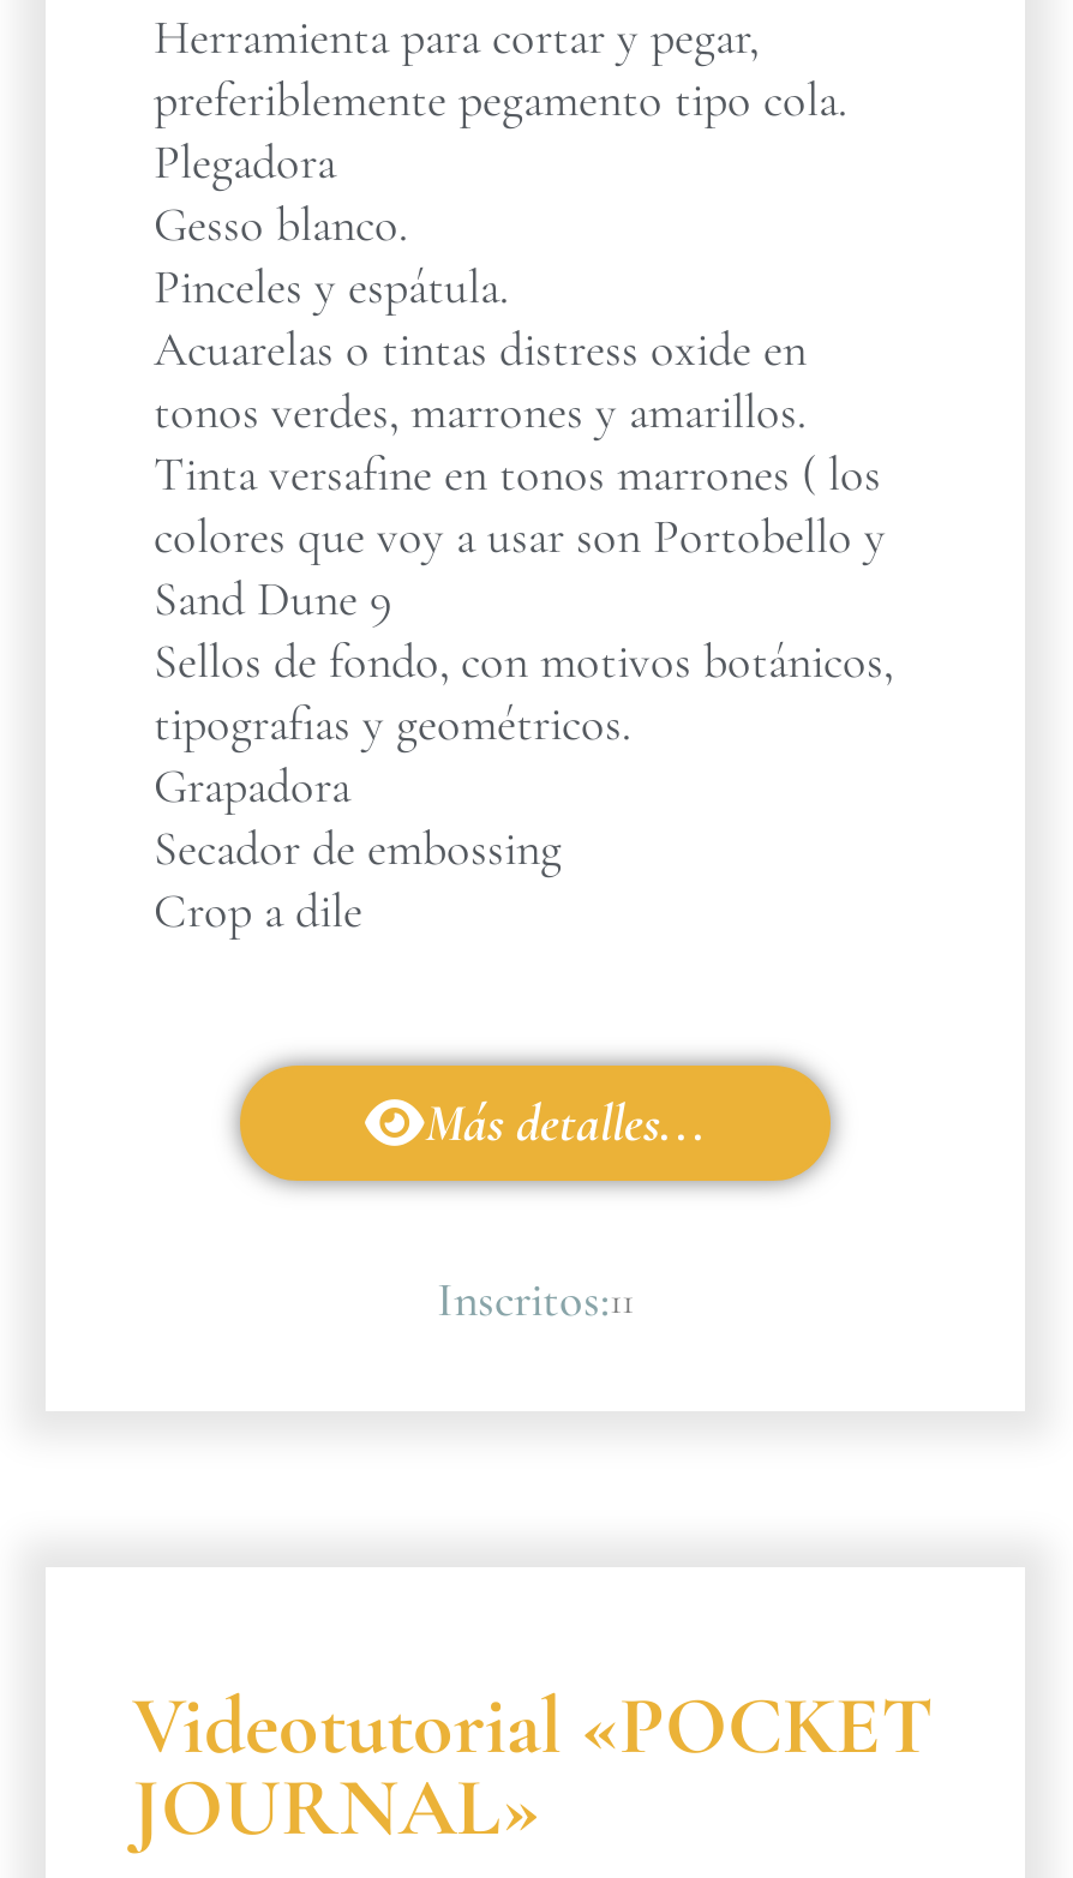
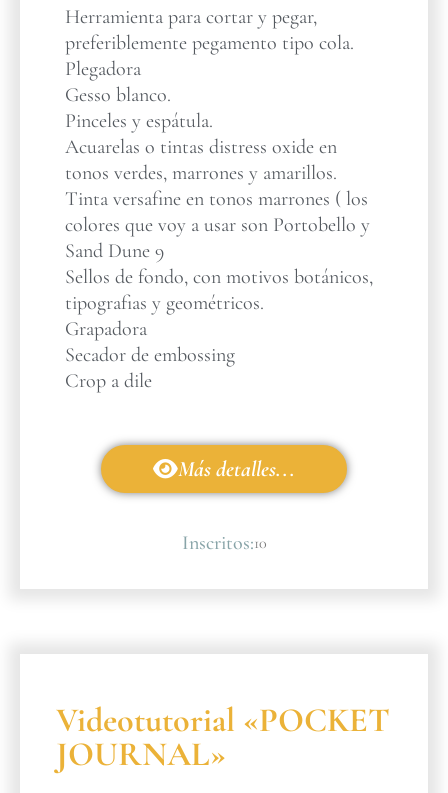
[437,1273,634,1331] Inscritos:11 -> [181,531,266,555] Inscritos:10

